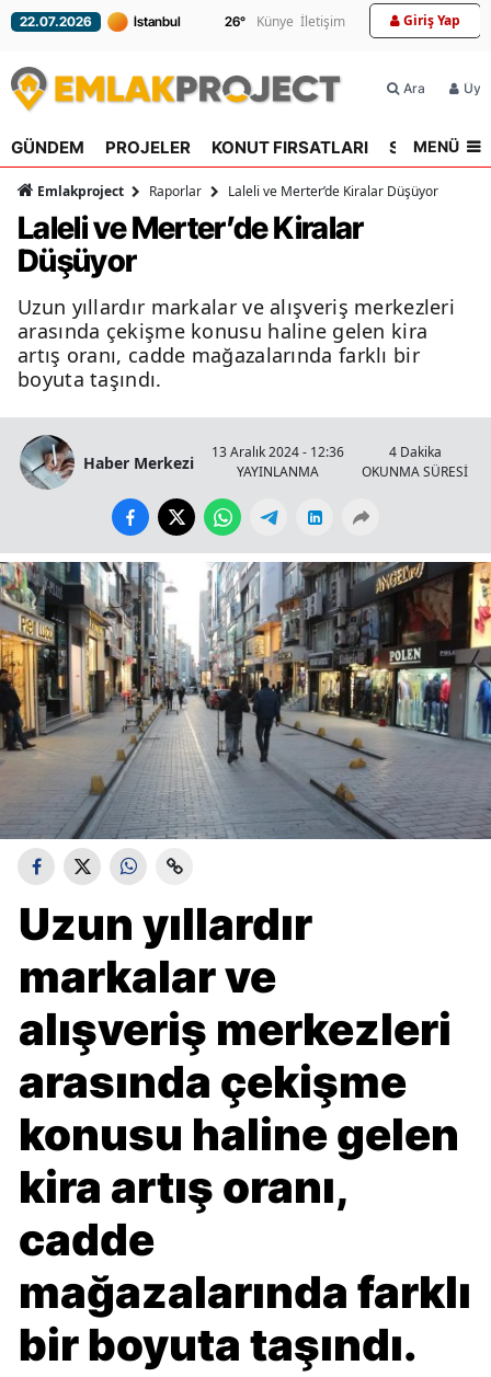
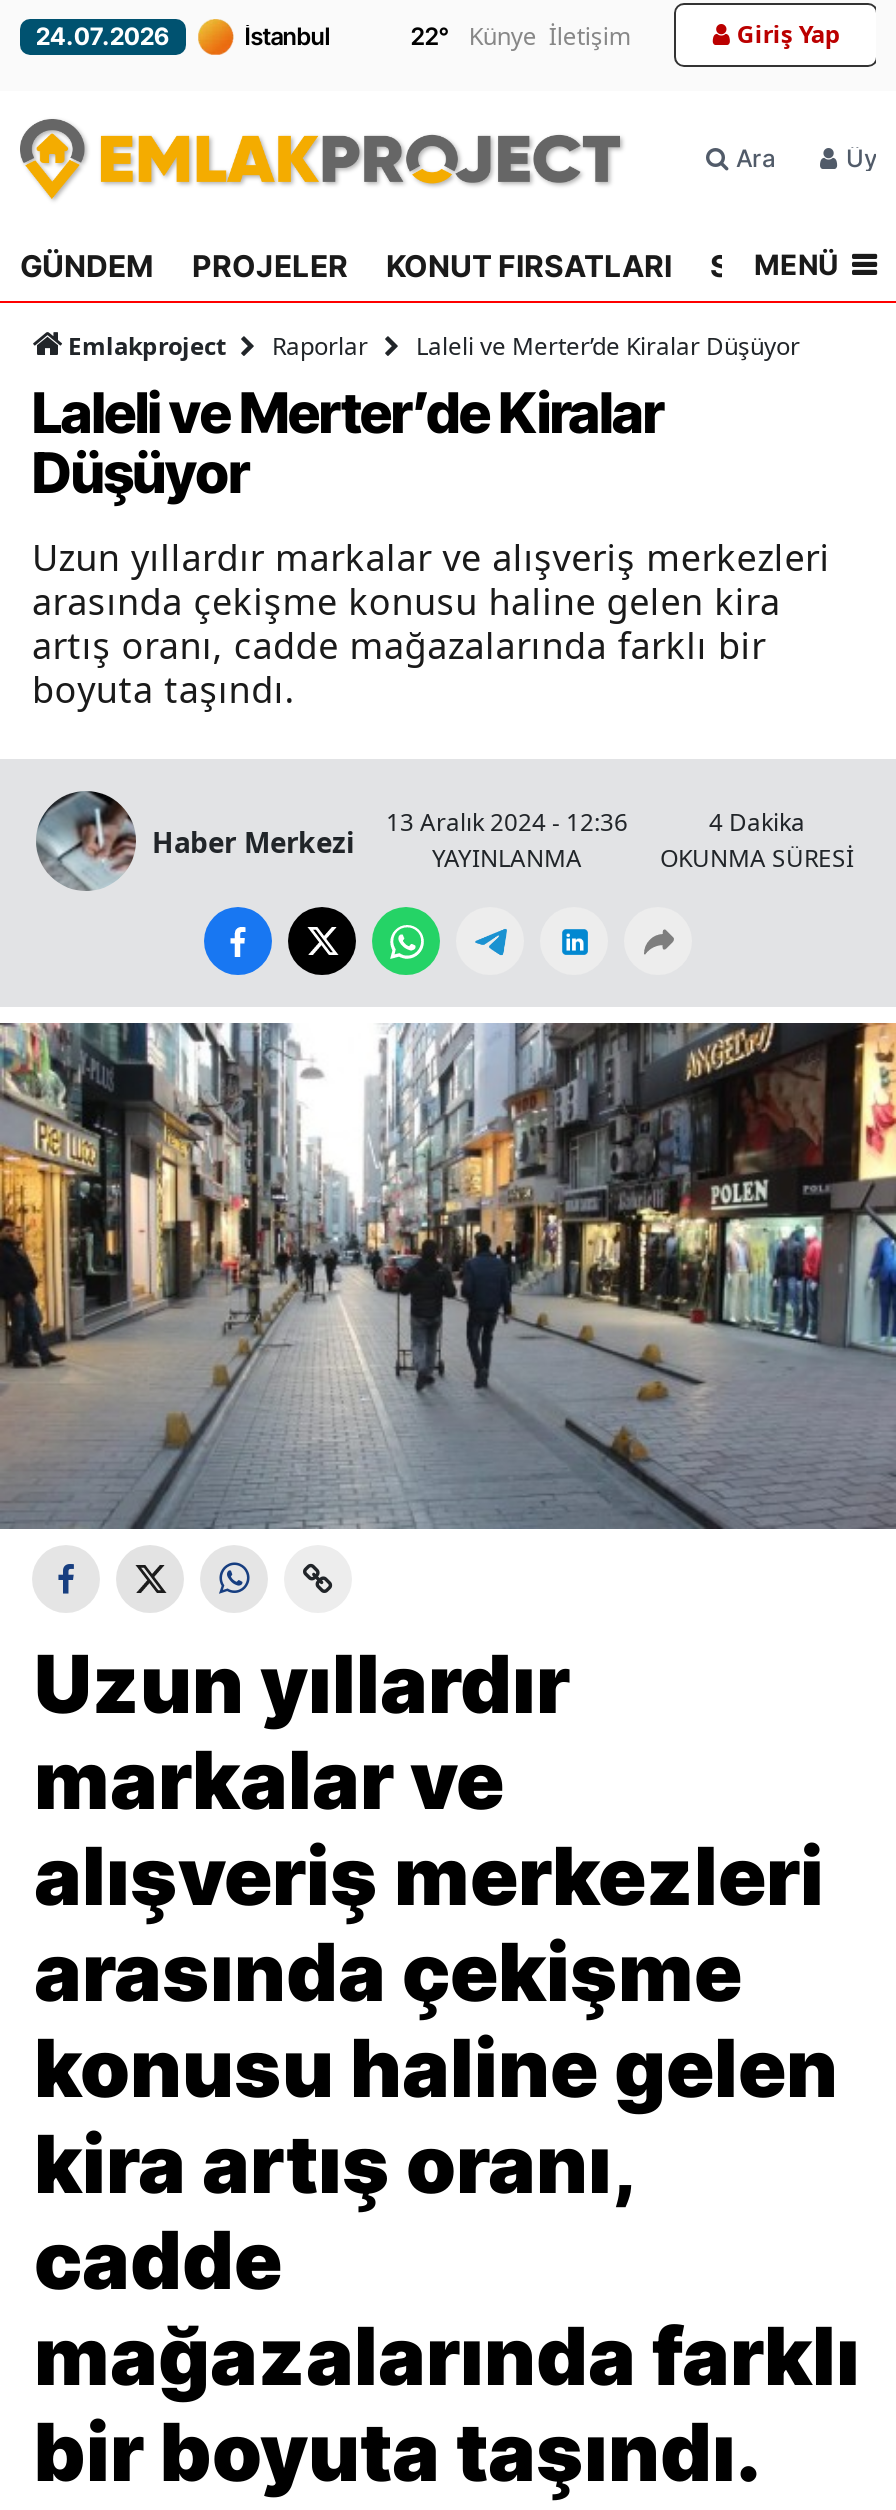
[20,13,92,30] 22.07.2026 -> [36,21,170,51] 24.07.2026
[225,12,345,31] 26° Künye İletişim -> [411,19,631,53] 22° Künye İletişim

